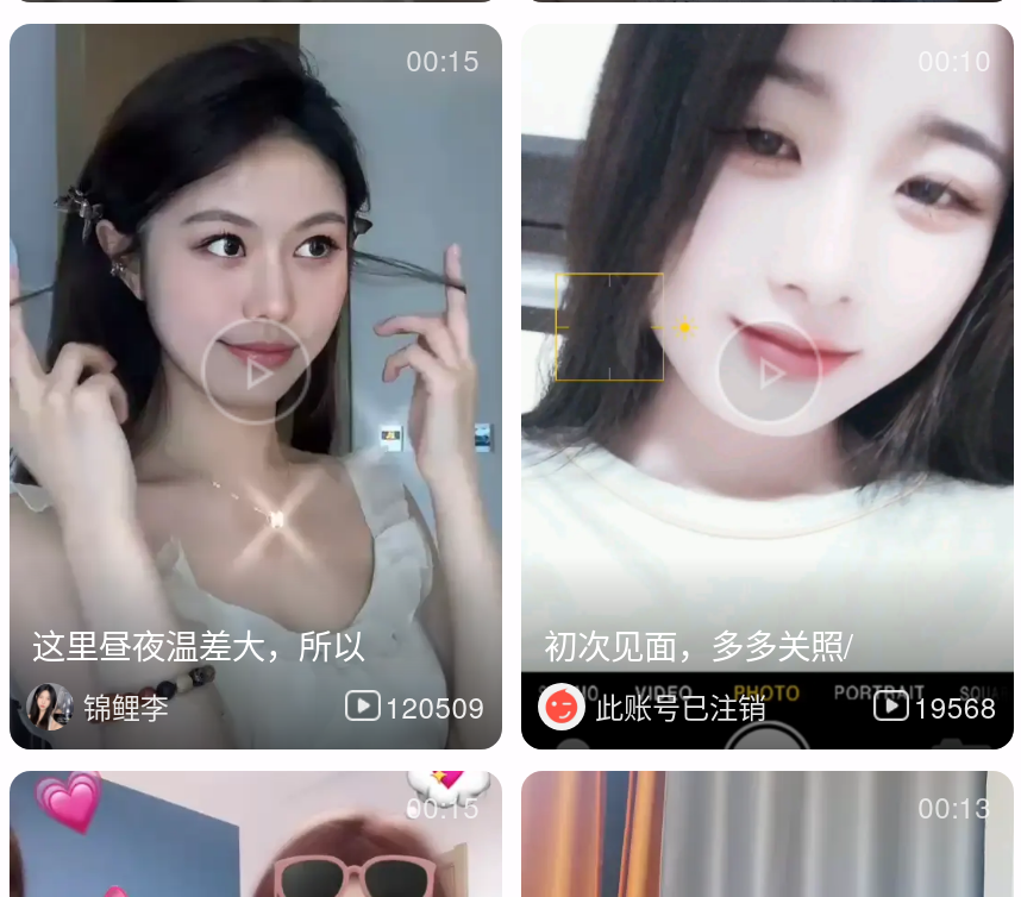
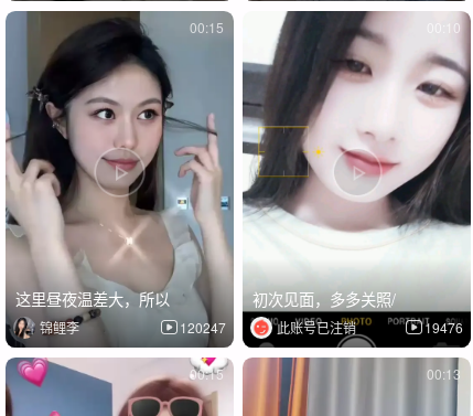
[385,685,485,725] 120509 -> [179,318,226,336] 120247
[913,685,997,725] 19568 -> [424,318,463,336] 19476

